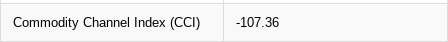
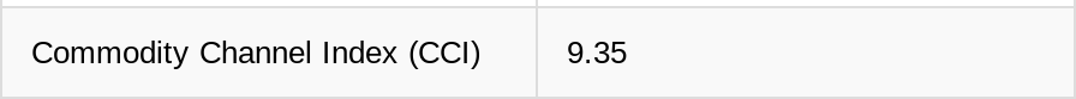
[236,15,279,30] -107.36 -> [567,34,627,70] 9.35

